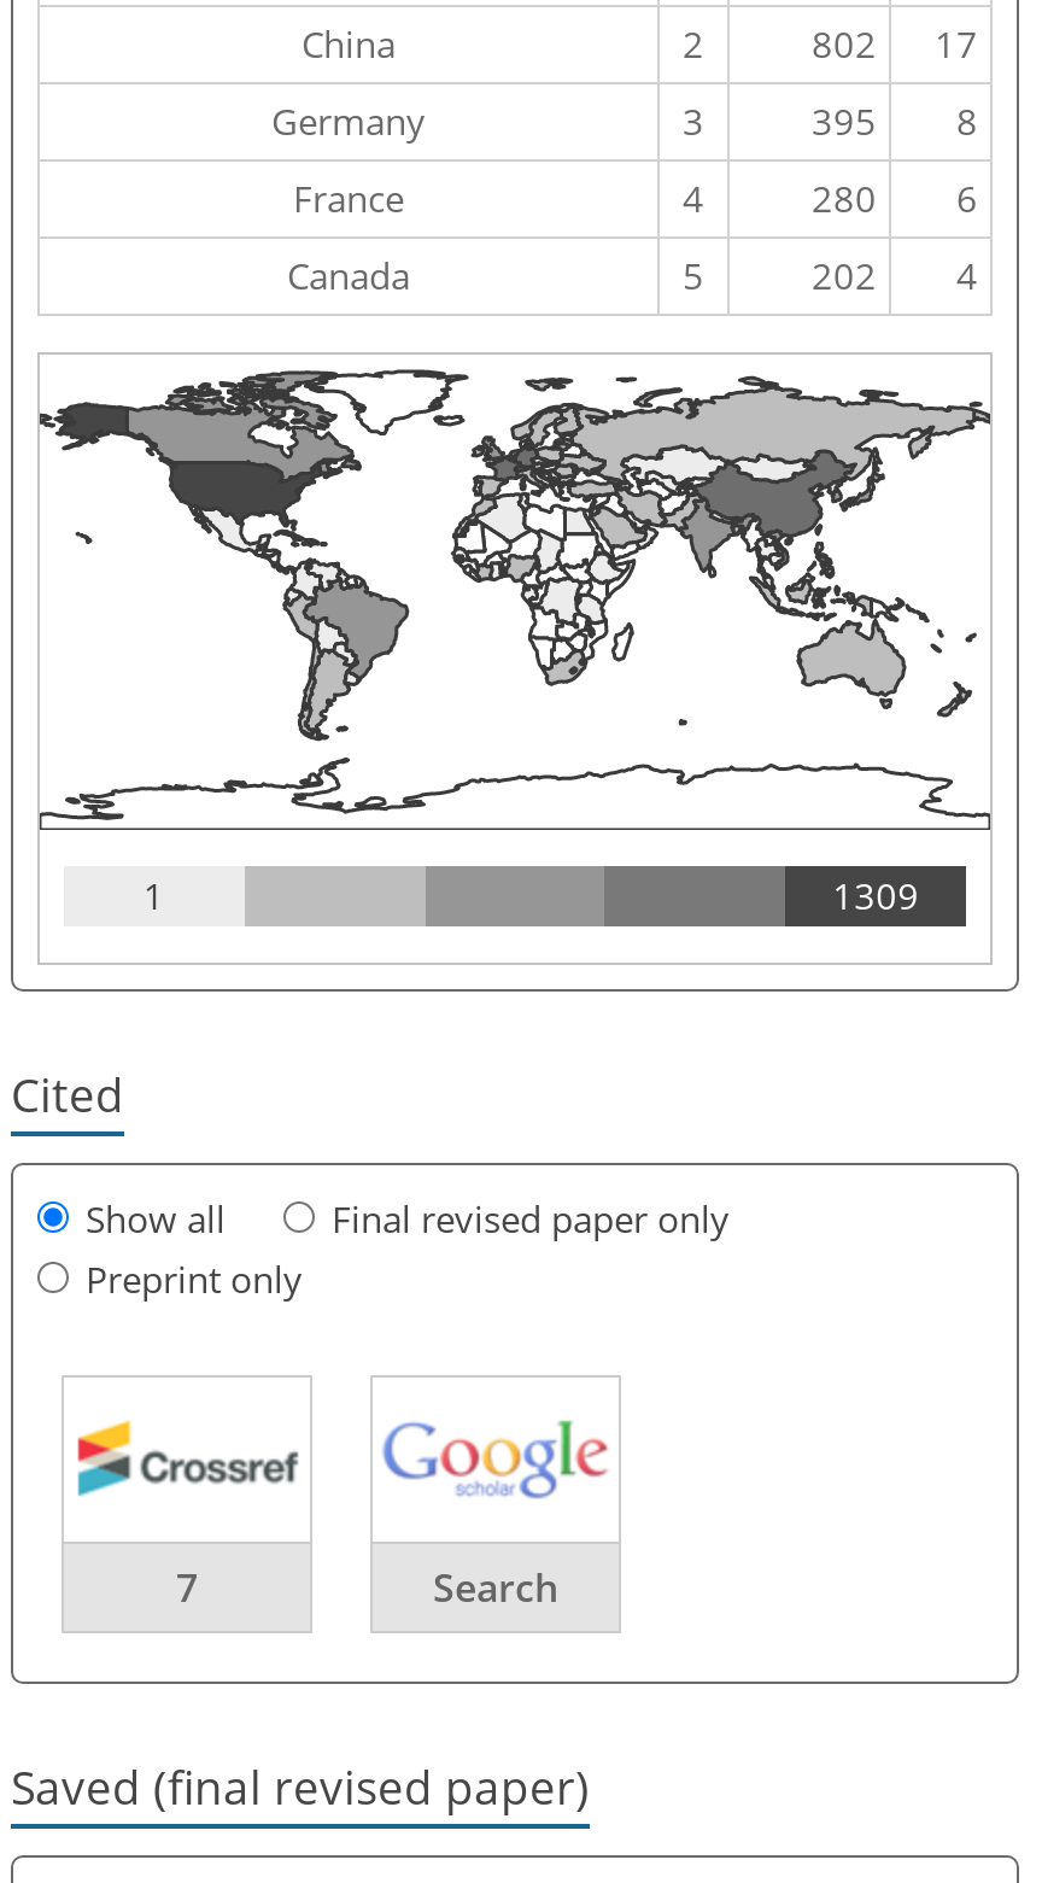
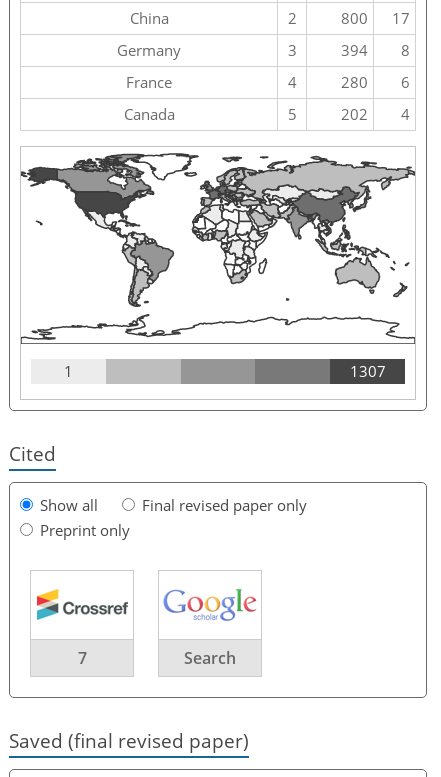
[812,19,978,67] 802 17 -> [341,8,410,28] 800 17
[812,96,978,144] 395 8 -> [341,40,410,60] 394 8
[832,870,919,919] 1309 -> [350,361,386,381] 1307

